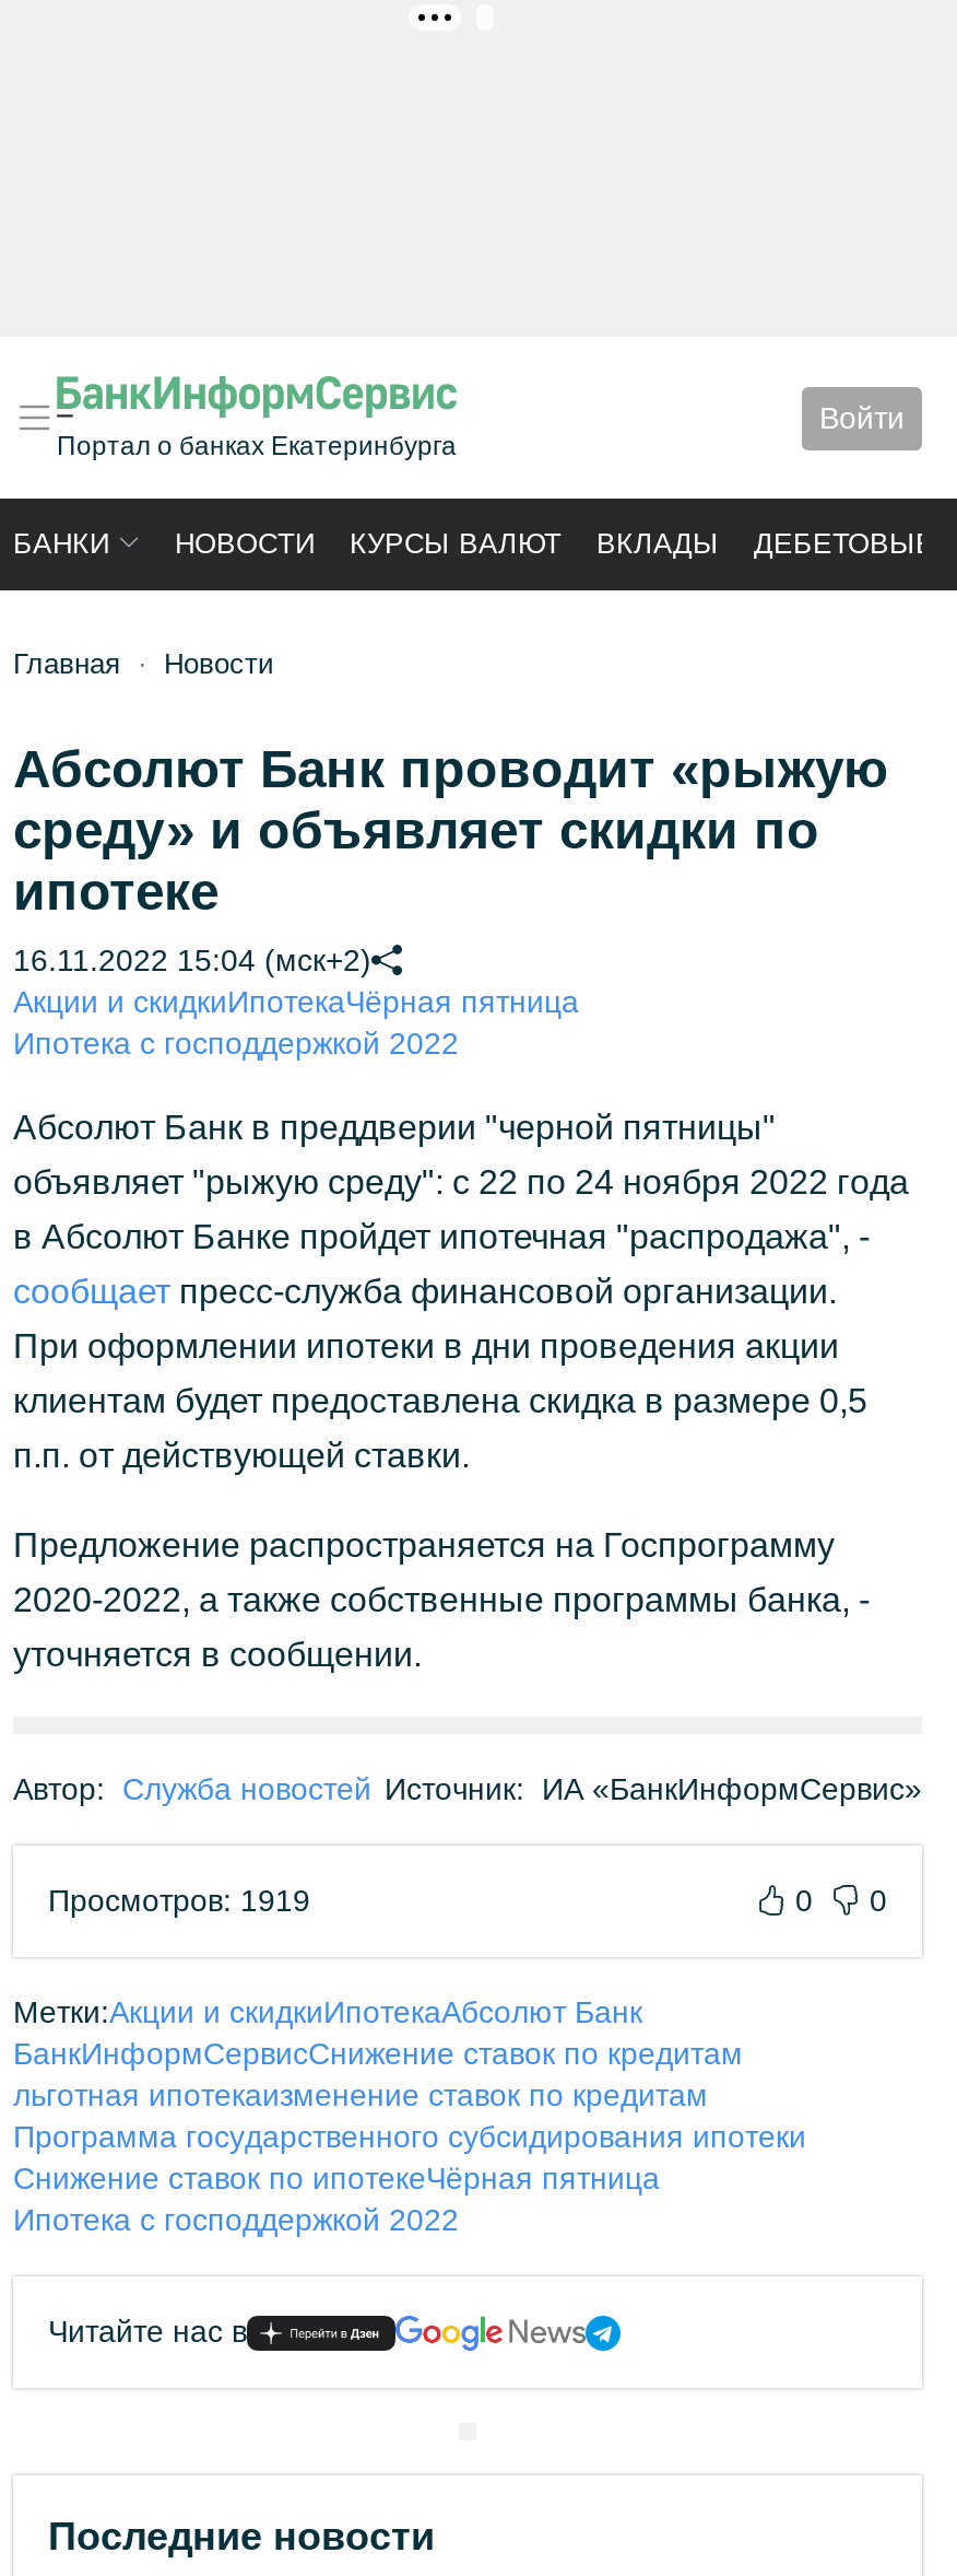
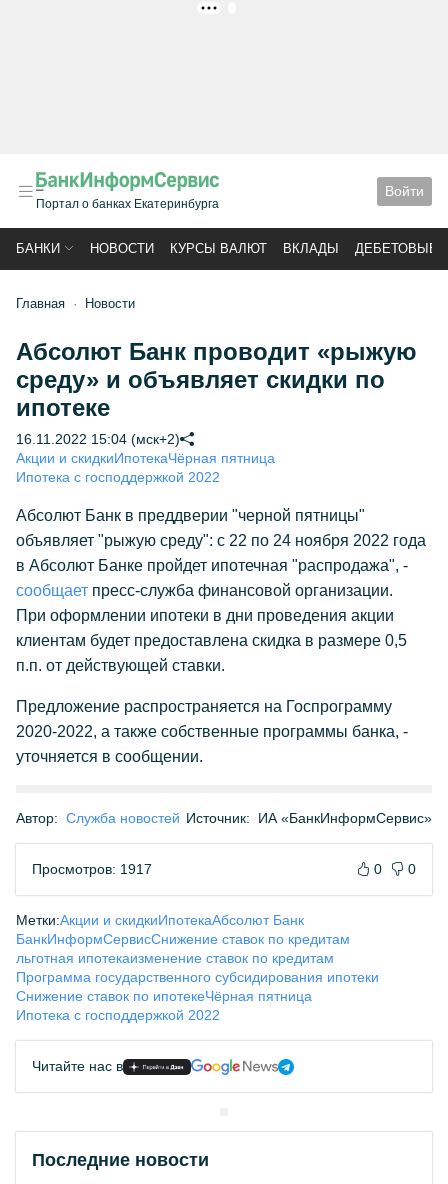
[48,1883,310,1918] Просмотров: 1919 -> [32,861,152,877] Просмотров: 1917

